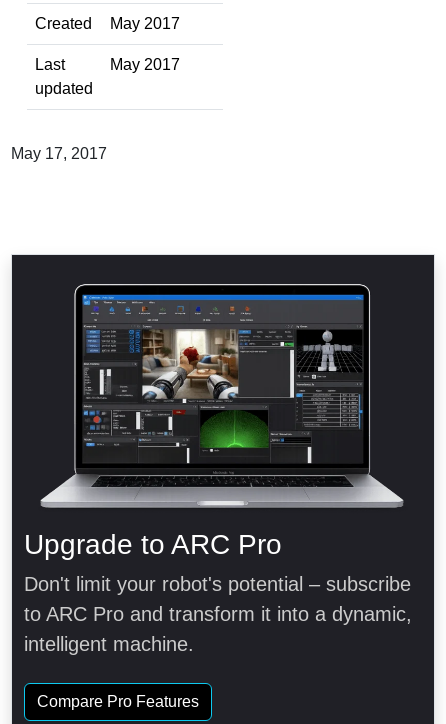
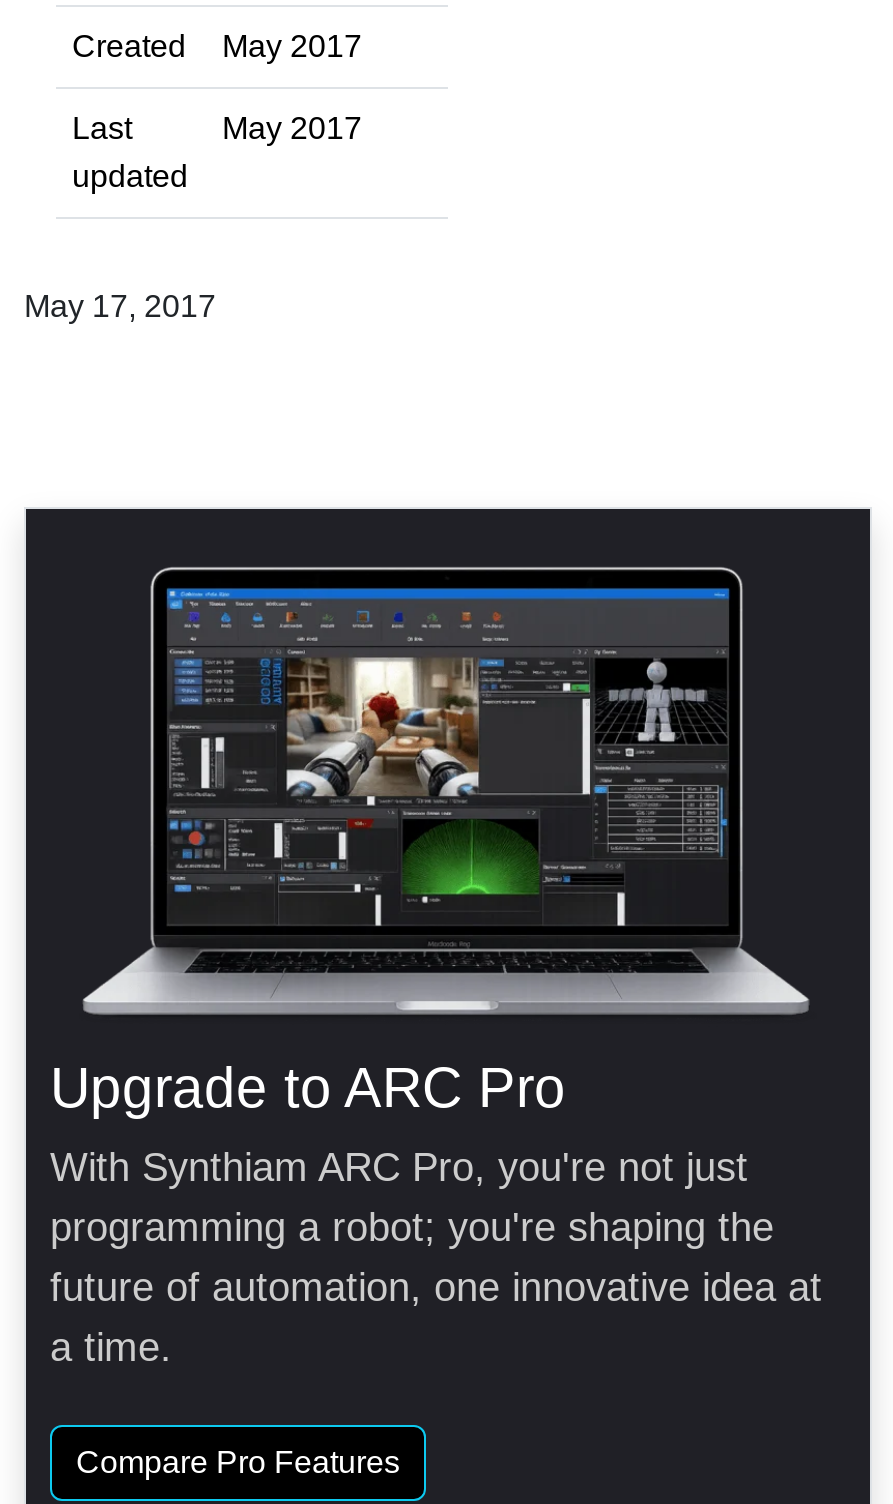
[24,573,412,655] Don't limit your robot's potential – subscribe | to ARC Pro and transform it into a dynamic, | intelligent machine. -> [50,1146,822,1370] With Synthiam ARC Pro, you're not just | programming a robot; you're shaping the | future of automation, one innovative idea at | a time.

